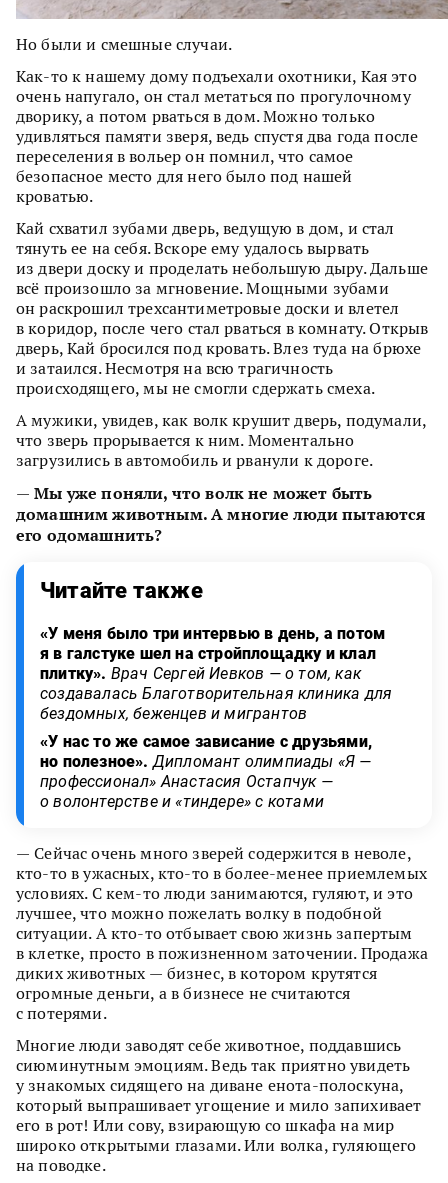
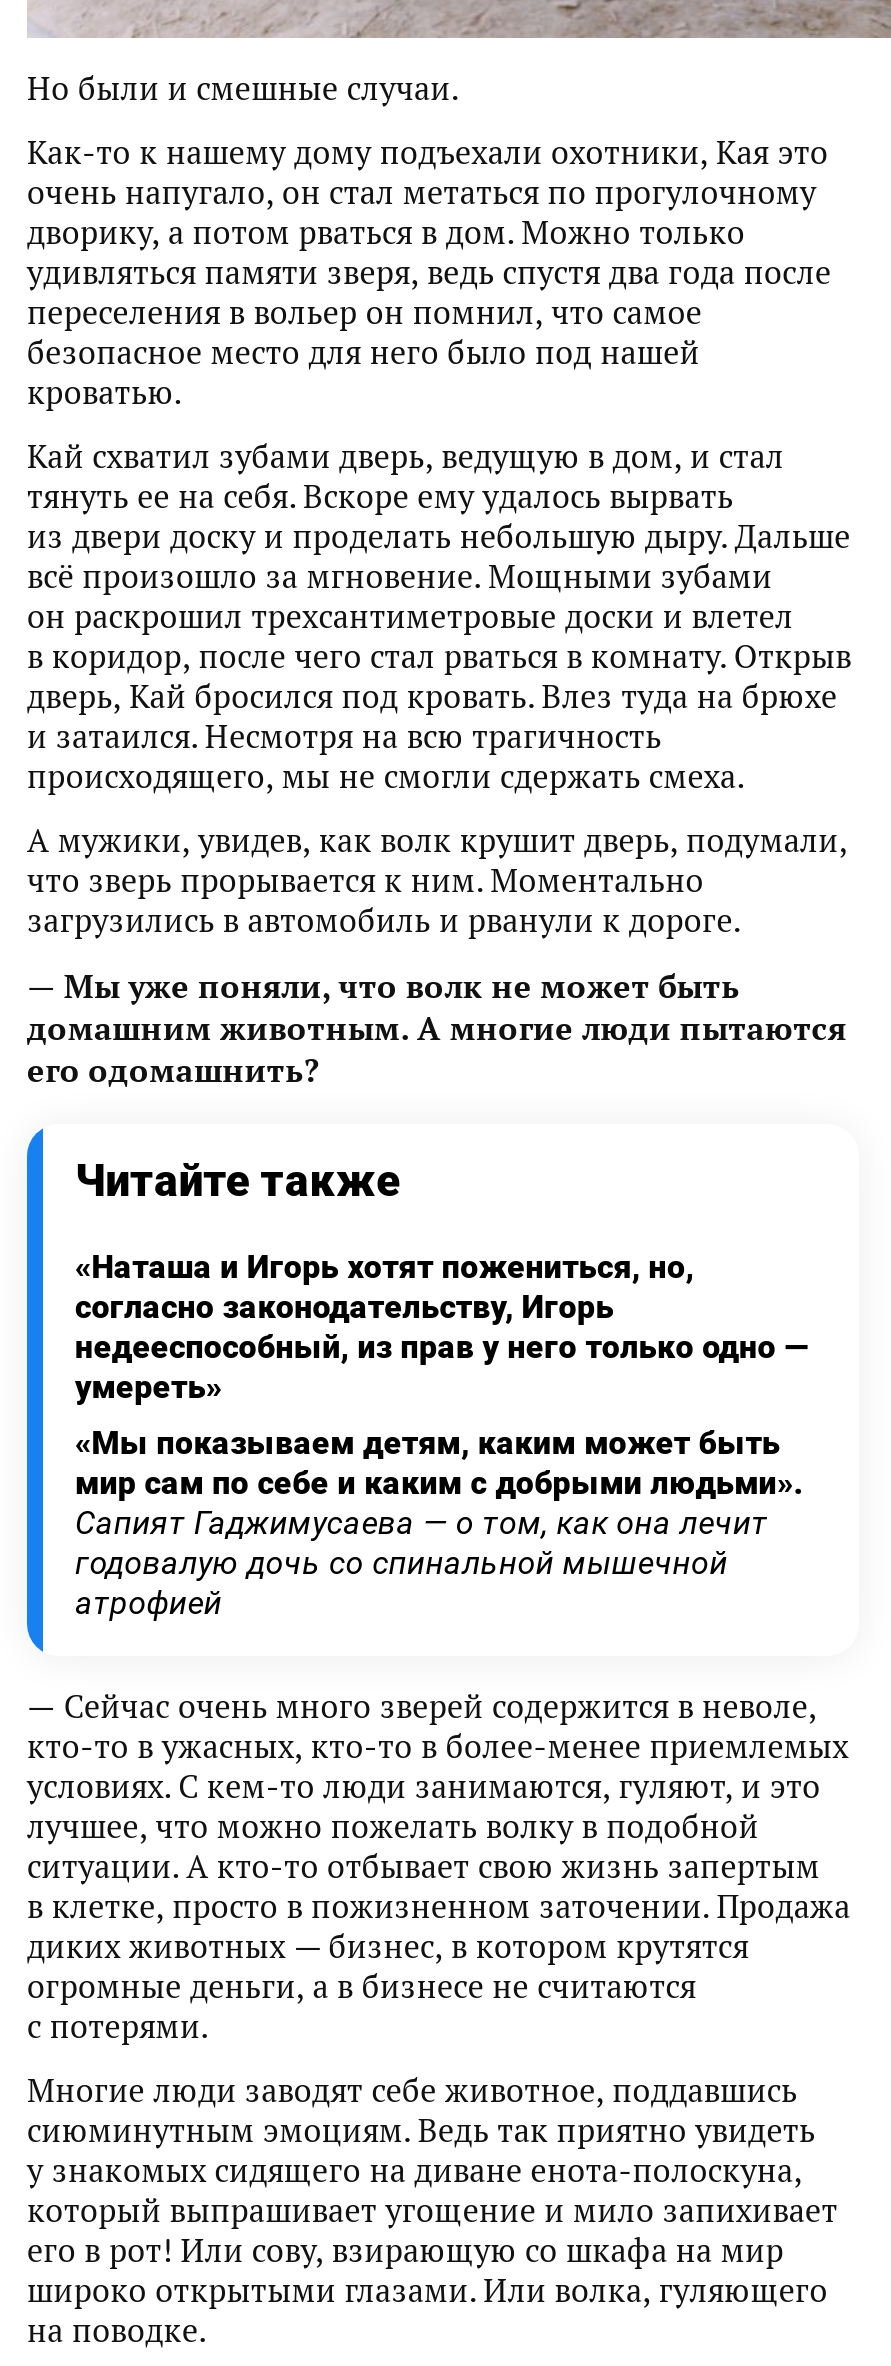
[40,624,392,723] «У меня было три интервью в день, а потом | я в галстуке шел на стройплощадку и клал | плитку». Врач Сергей Иевков — о том, как | создавалась Благотворительная клиника для | бездомных, беженцев и мигрантов -> [75,1248,809,1406] «Наташа и Игорь хотят пожениться, но, | согласно законодательству, Игорь | недееспособный, из прав у него только одно — | умереть»
[40,732,372,811] «У нас то же самое зависание с друзьями, | но полезное». Дипломант олимпиады «Я — | профессионал» Анастасия Остапчук — | о волонтерстве и «тиндере» с котами -> [75,1424,804,1622] «Мы показываем детям, каким может быть | мир сам по себе и каким с добрыми людьми». | Сапият Гаджимусаева — о том, как она лечит | годовалую дочь со спинальной мышечной | атрофией

